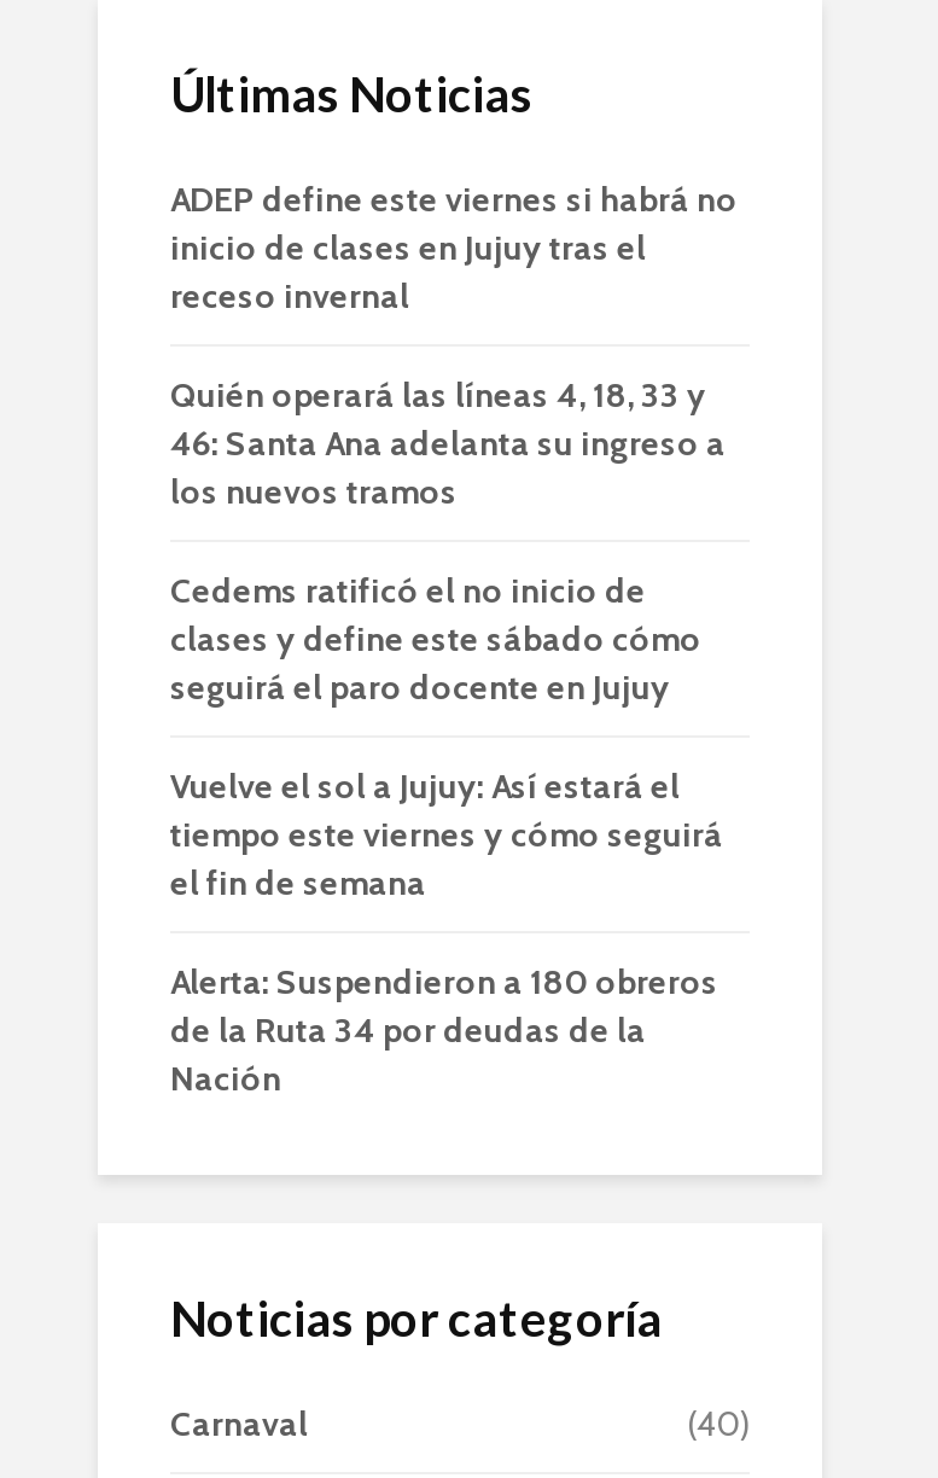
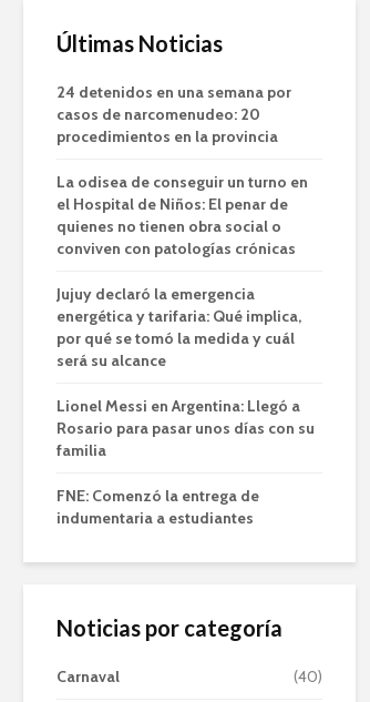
[170,178,738,318] ADEP define este viernes si habrá no | inicio de clases en Jujuy tras el | receso invernal -> [56,82,291,146] 24 detenidos en una semana por | casos de narcomenudeo: 20 | procedimientos en la provincia
[170,373,726,513] Quién operará las líneas 4, 18, 33 y | 46: Santa Ana adelanta su ingreso a | los nuevos tramos -> [56,172,308,258] La odisea de conseguir un turno en | el Hospital de Niños: El penar de | quienes no tienen obra social o | conviven con patologías crónicas
[170,569,701,709] Cedems ratificó el no inicio de | clases y define este sábado cómo | seguirá el paro docente en Jujuy -> [56,284,301,370] Jujuy declaró la emergencia | energética y tarifaria: Qué implica, | por qué se tomó la medida y cuál | será su alcance
[170,764,723,904] Vuelve el sol a Jujuy: Así estará el | tiempo este viernes y cómo seguirá | el fin de semana -> [56,396,315,460] Lionel Messi en Argentina: Llegó a | Rosario para pasar unos días con su | familia
[170,960,718,1100] Alerta: Suspendieron a 180 obreros | de la Ruta 34 por deudas de la | Nación -> [56,486,259,528] FNE: Comenzó la entrega de | indumentaria a estudiantes

